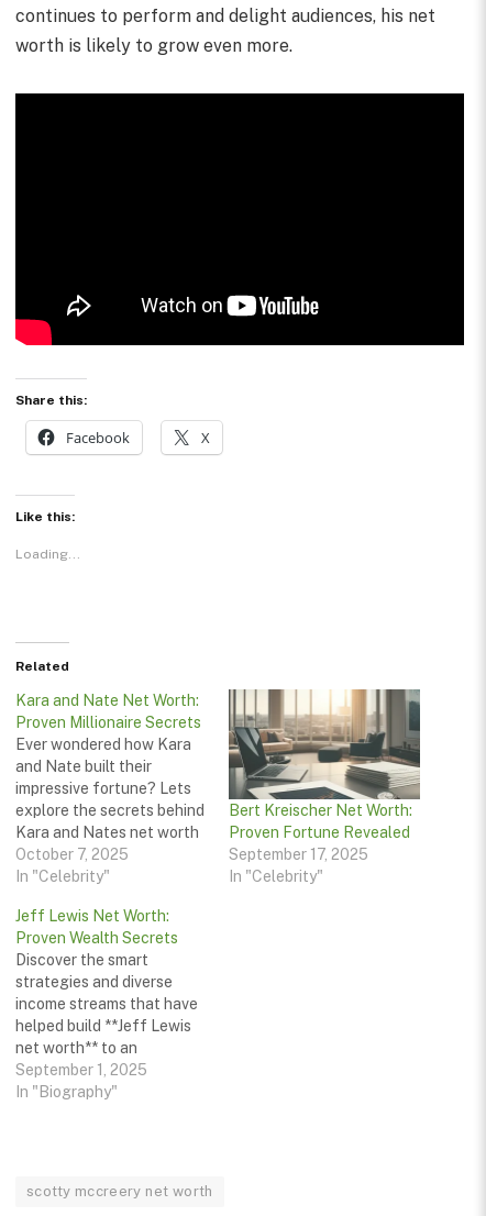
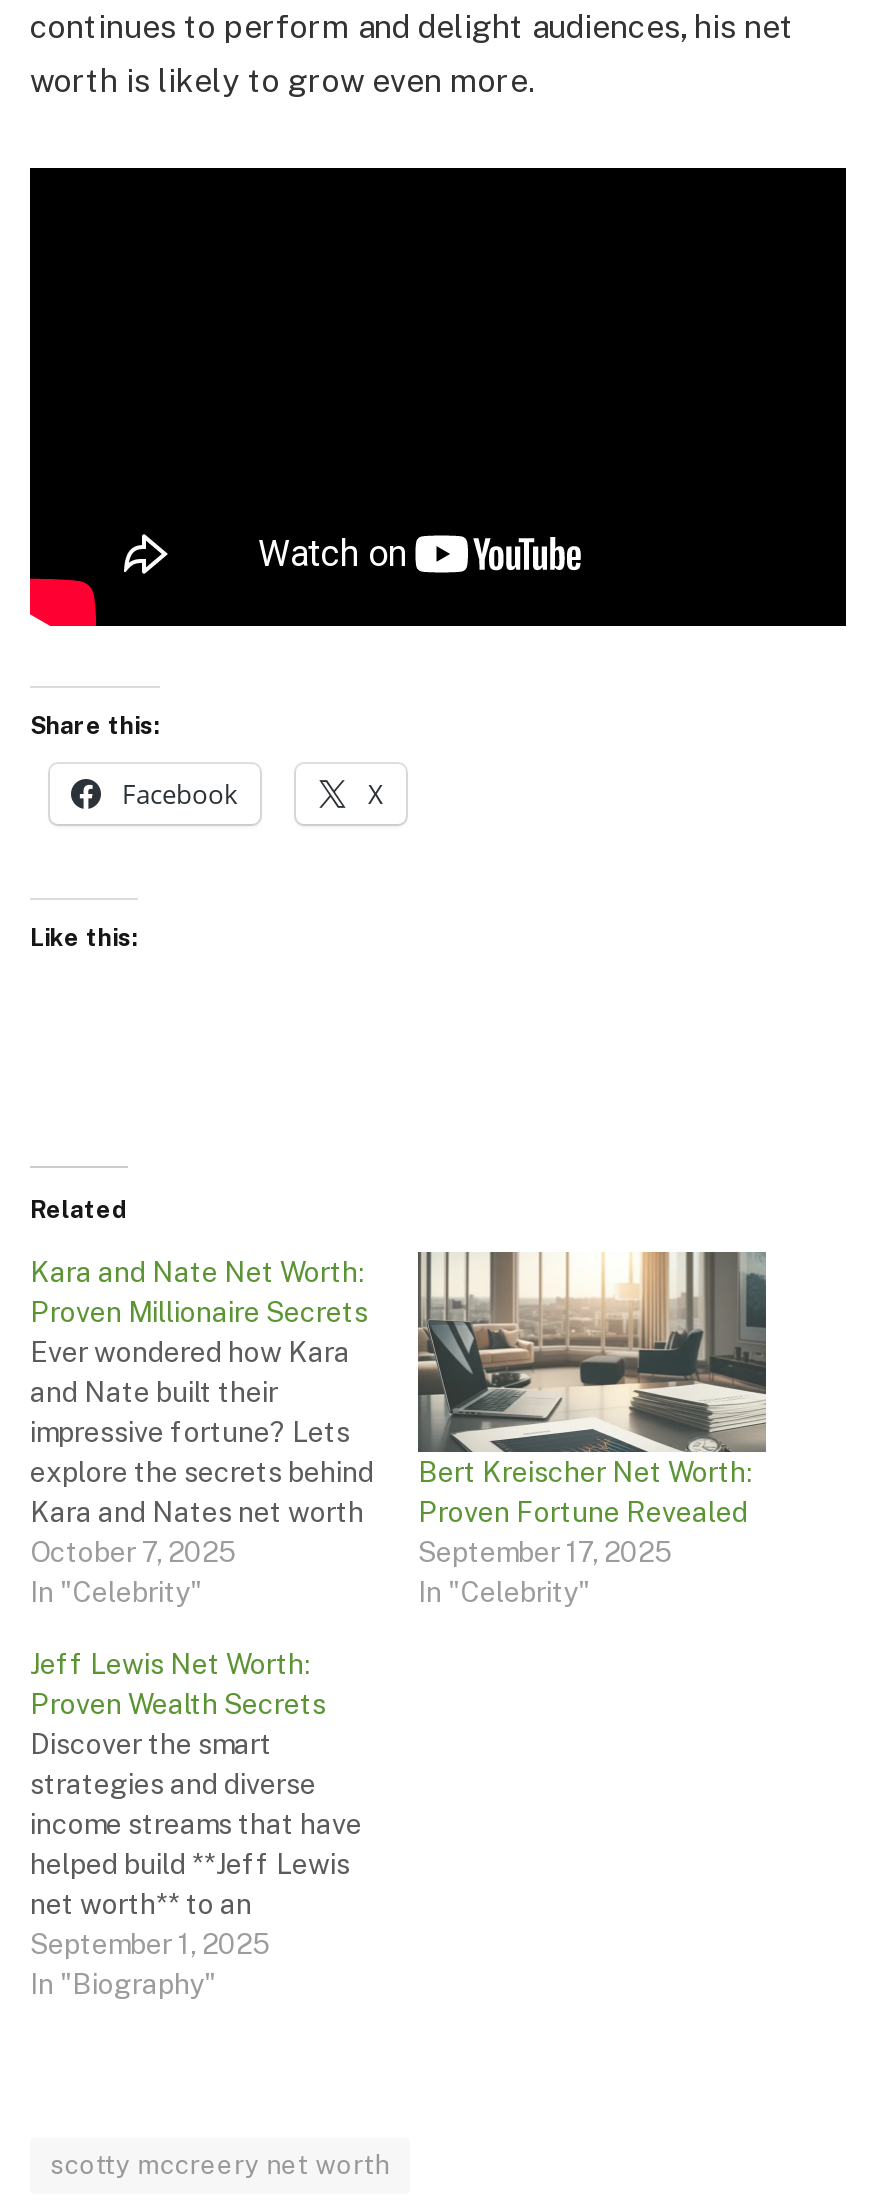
[15,546,80,562] Loading... -> none

